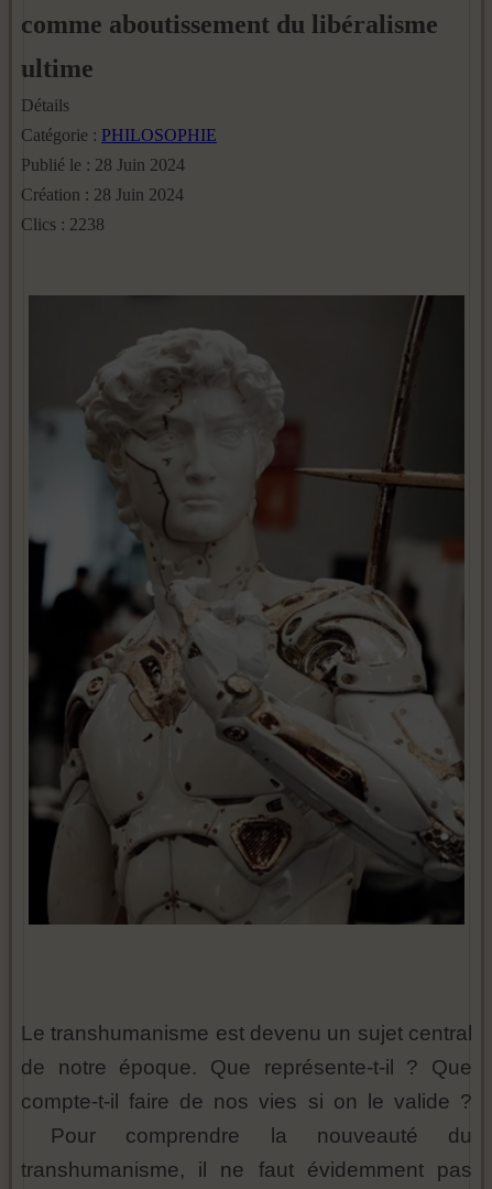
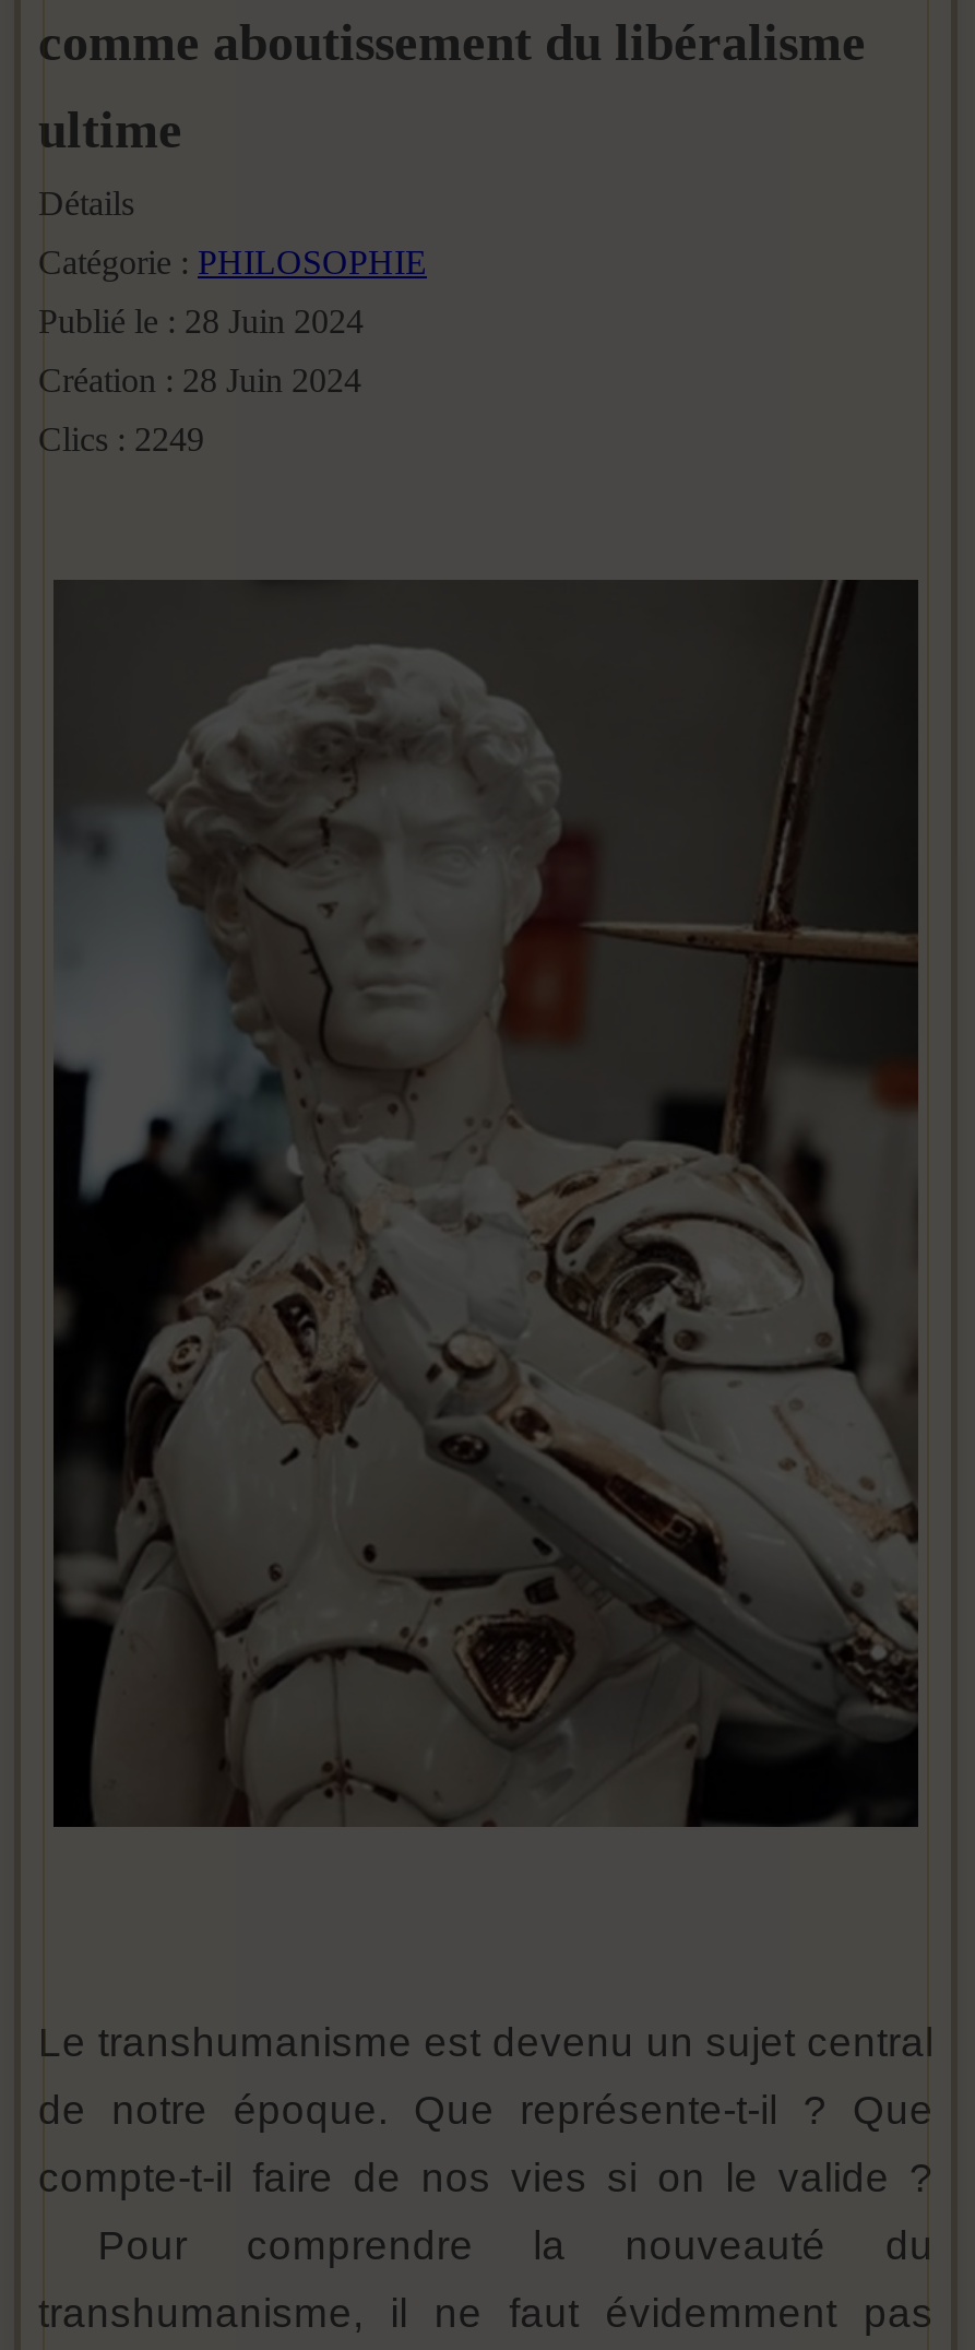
[21,215,105,234] Clics : 2238 -> [38,420,204,458] Clics : 2249

